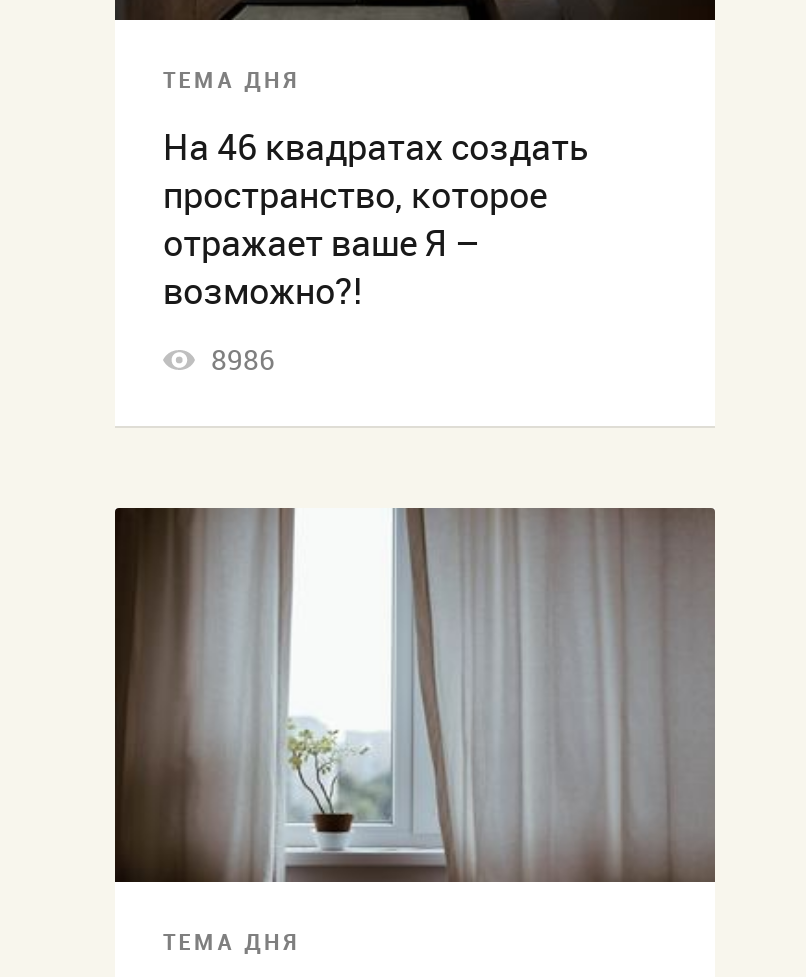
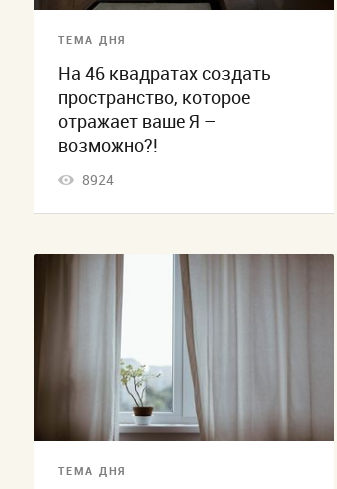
[211,344,275,376] 8986 -> [82,172,114,188] 8924

